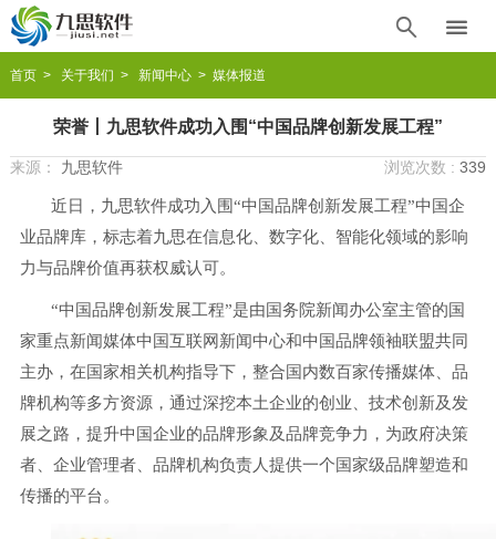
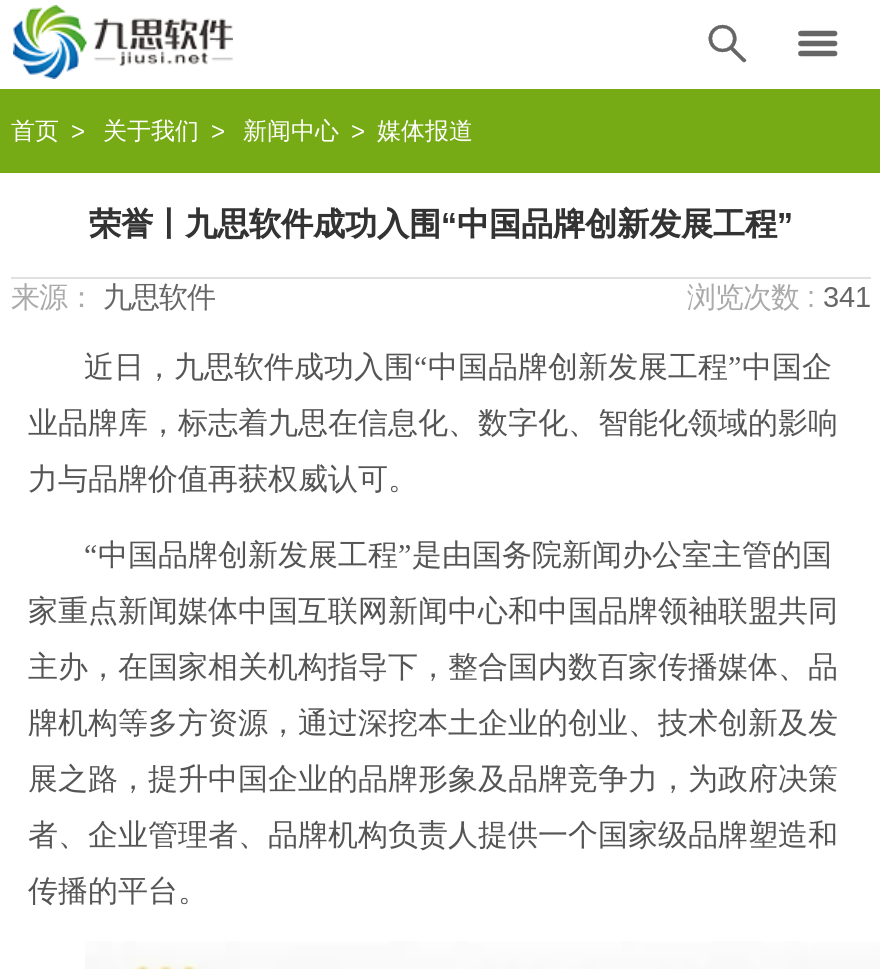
[384,158,486,176] 浏览次数 : 339 -> [687,281,871,313] 浏览次数 : 341

